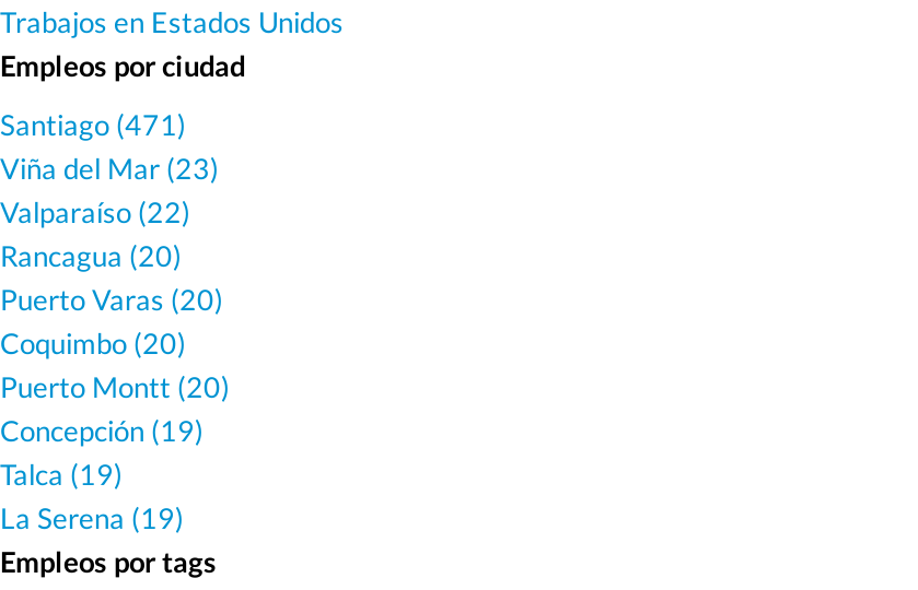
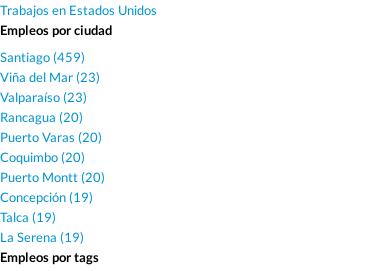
[0,108,186,142] Santiago (471) -> [0,49,85,65] Santiago (459)
[0,195,190,230] Valparaíso (22) -> [0,89,87,105] Valparaíso (23)

